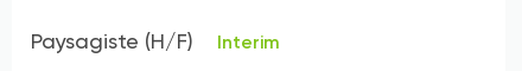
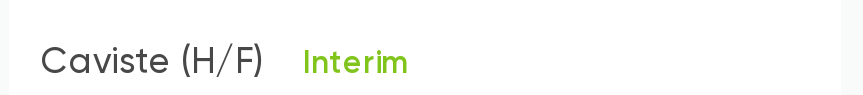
[31,28,193,53] Paysagiste (H/F) -> [41,39,263,81] Caviste (H/F)

